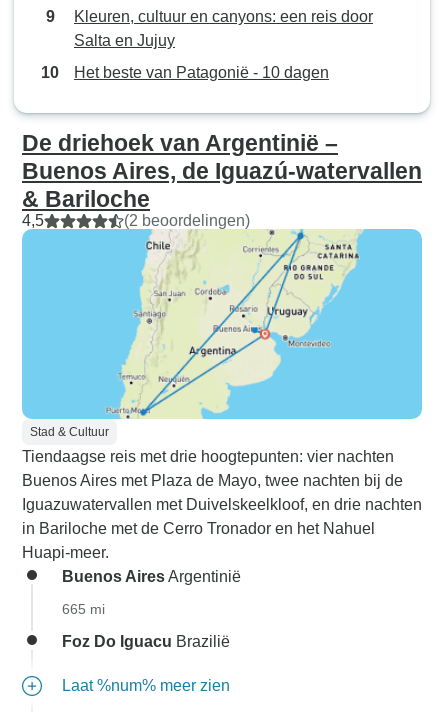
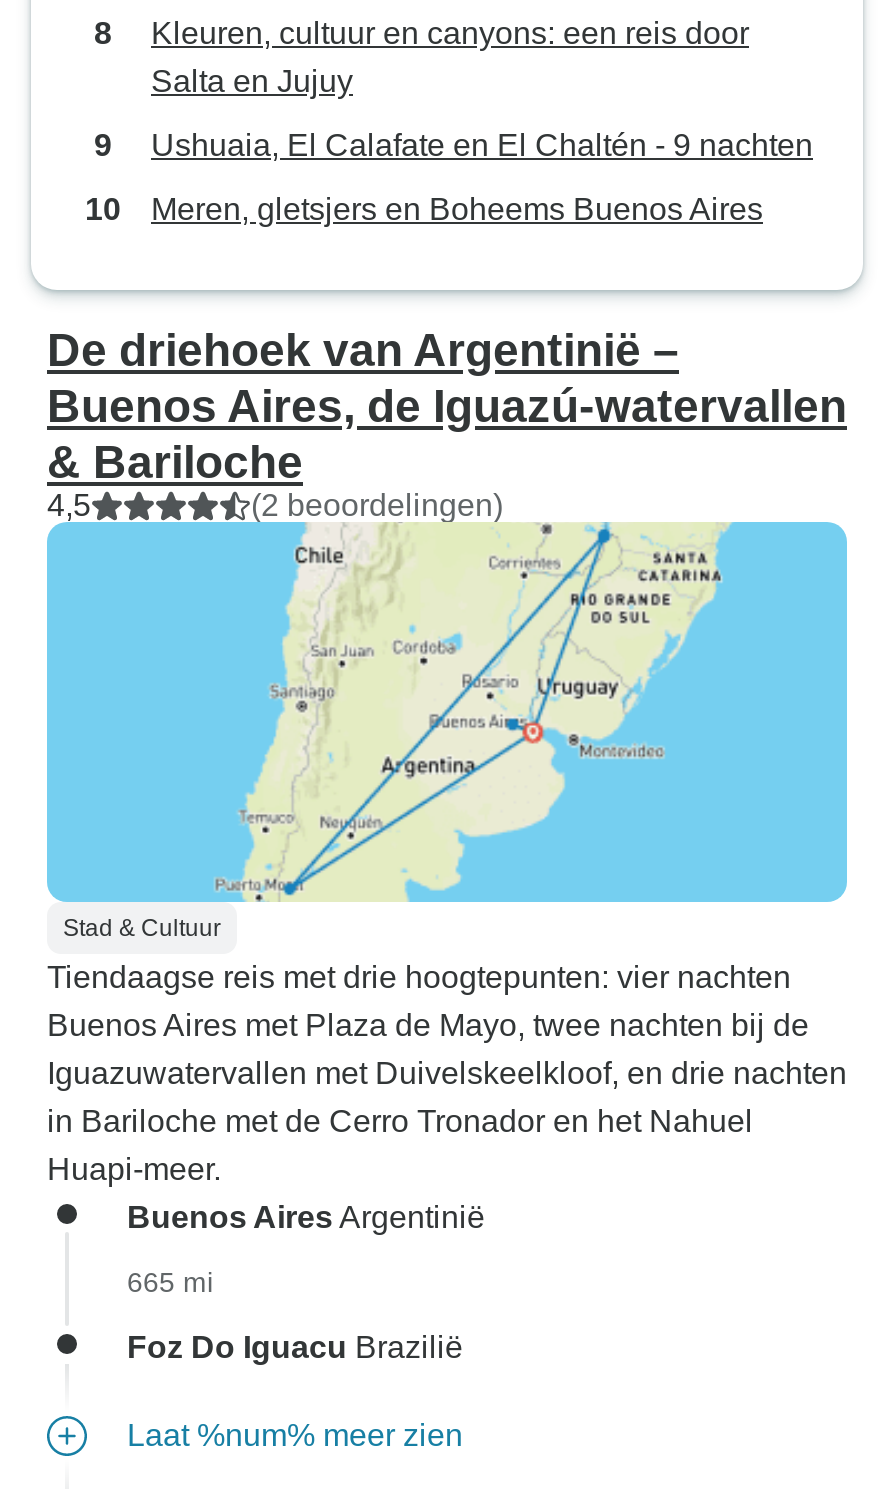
[74,64,329,81] Het beste van Patagonië - 10 dagen -> [151,128,813,226] Ushuaia, El Calafate en El Chaltén - 9 nachten | Meren, gletsjers en Boheems Buenos Aires

